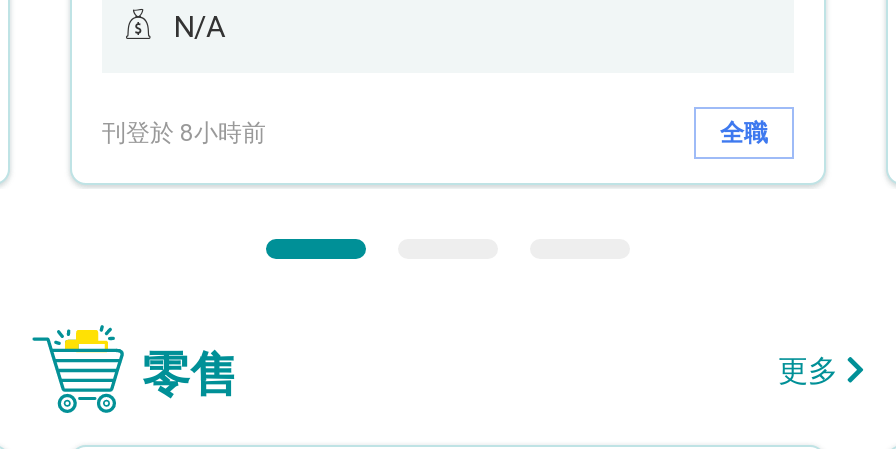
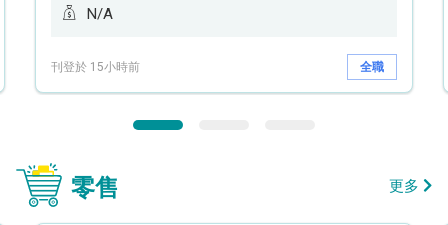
[102,118,266,146] 刊登於 8小時前 -> [51,59,140,73] 刊登於 15小時前

